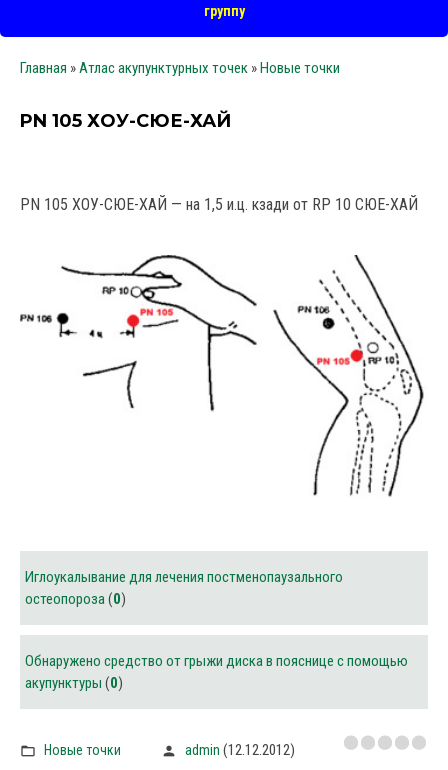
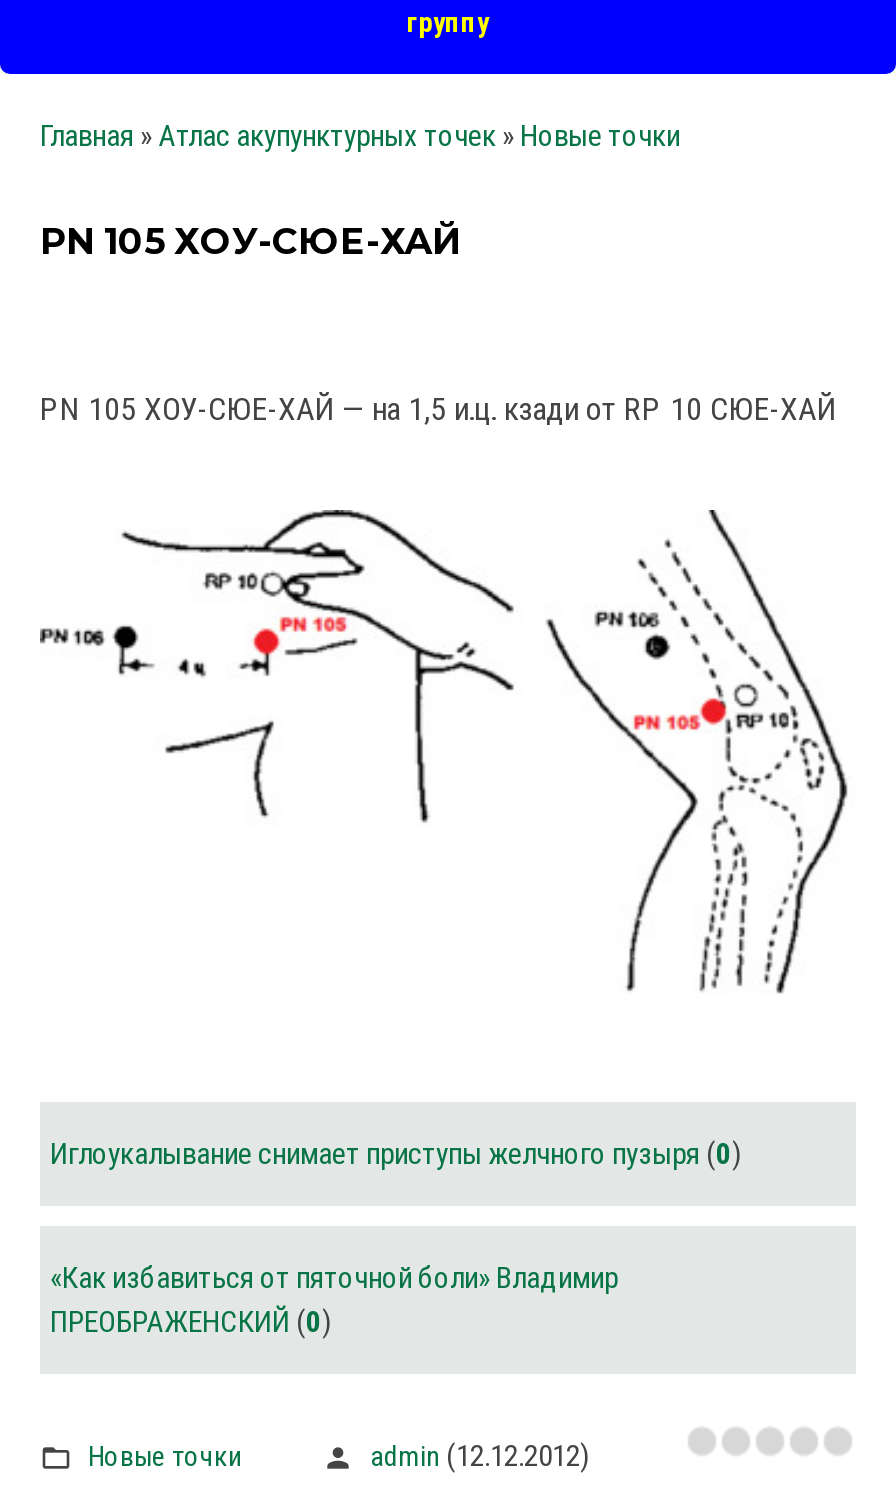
[25,568,343,608] Иглоукалывание для лечения постменопаузального | остеопороза (0) -> [50,1136,742,1172] Иглоукалывание снимает приступы желчного пузыря (0)
[25,652,408,692] Обнаружено средство от грыжи диска в пояснице с помощью | акупунктуры (0) -> [50,1260,618,1340] «Как избавиться от пяточной боли» Владимир | ПРЕОБРАЖЕНСКИЙ (0)

